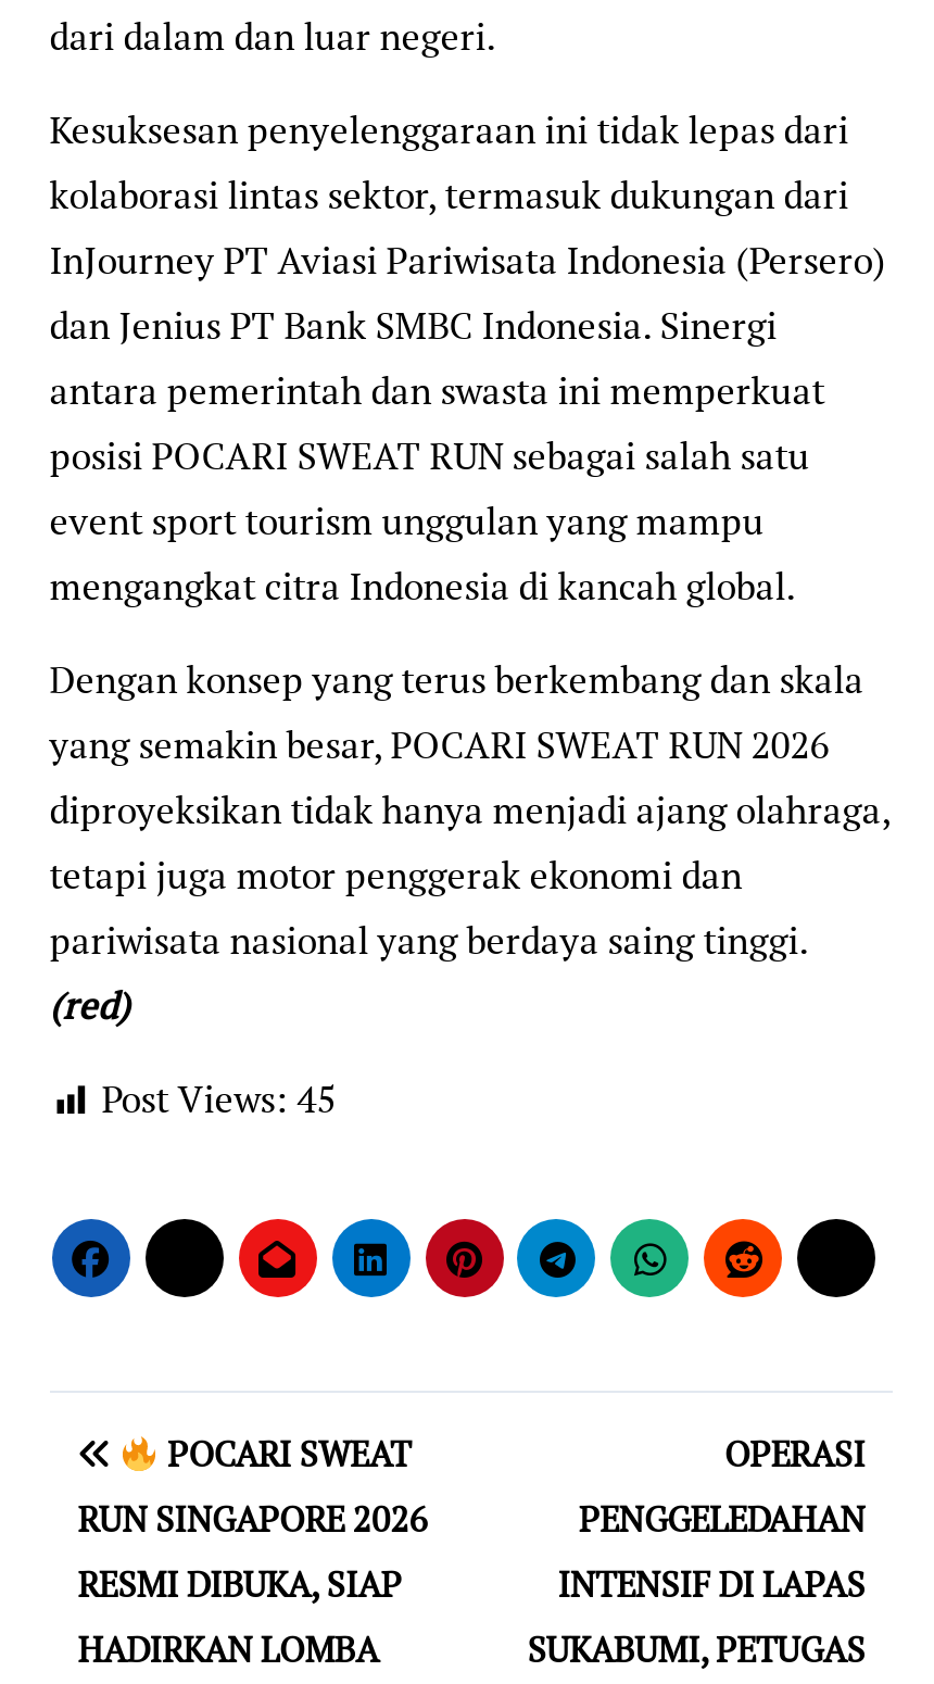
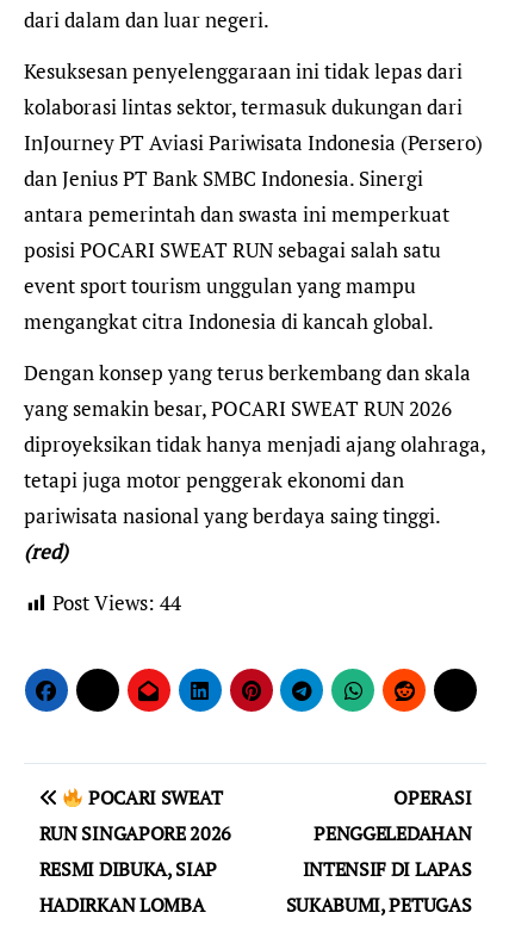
[102,1074,336,1124] Post Views: 45 -> [52,589,181,617] Post Views: 44

